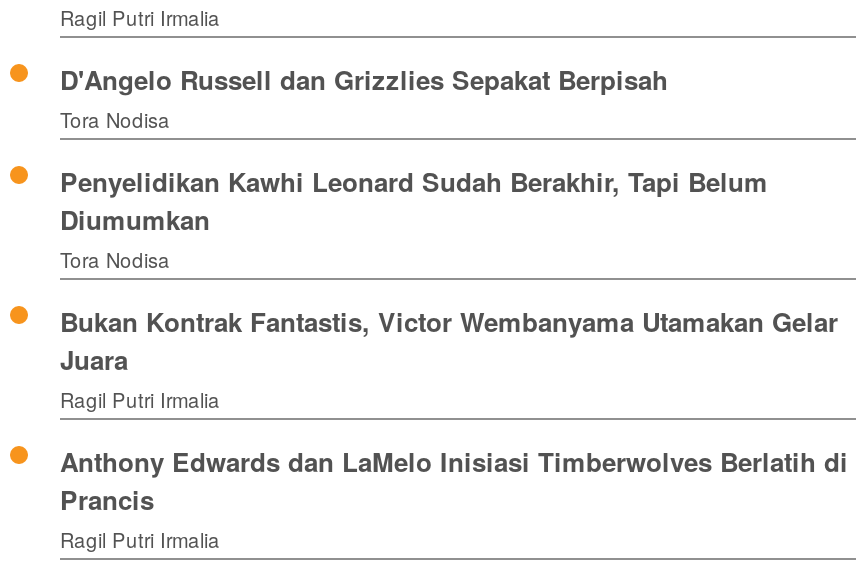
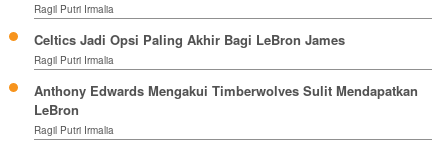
[60,60,838,378] D'Angelo Russell dan Grizzlies Sepakat Berpisah | Tora Nodisa | Penyelidikan Kawhi Leonard Sudah Berakhir, Tapi Belum | Diumumkan | Tora Nodisa | Bukan Kontrak Fantastis, Victor Wembanyama Utamakan Gelar | Juara -> [34,30,345,49] Celtics Jadi Opsi Paling Akhir Bagi LeBron James
[60,442,848,518] Anthony Edwards dan LaMelo Inisiasi Timberwolves Berlatih di | Prancis -> [34,81,418,119] Anthony Edwards Mengakui Timberwolves Sulit Mendapatkan | LeBron

